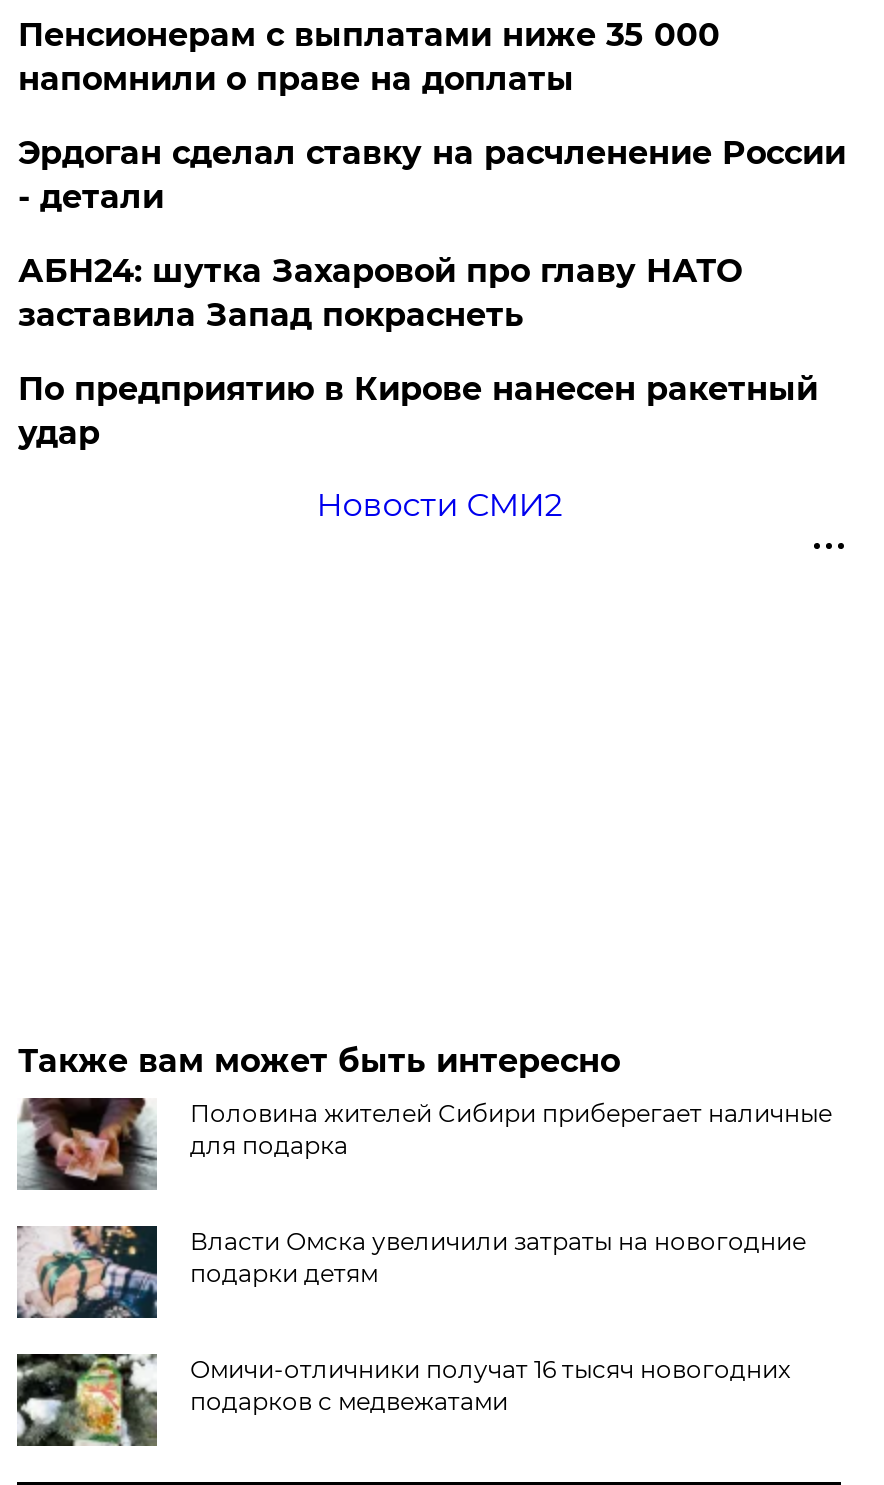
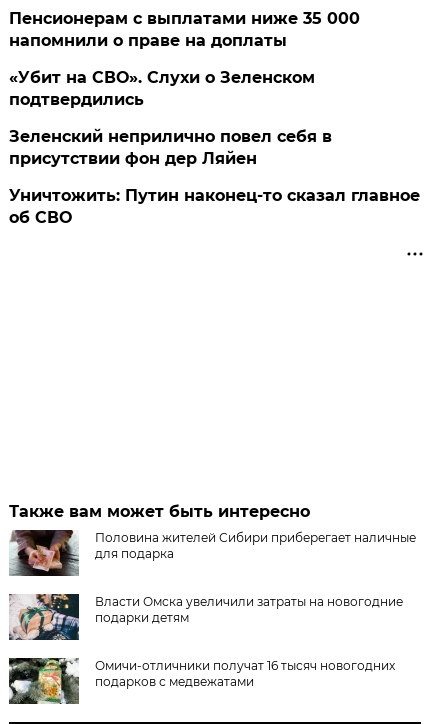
[18,134,846,524] Эрдоган сделал ставку на расчленение России | - детали | АБН24: шутка Захаровой про главу НАТО | заставила Запад покраснеть | По предприятию в Кирове нанесен ракетный | удар | Новости СМИ2 -> [9,68,420,227] «Убит на СВО». Слухи о Зеленском | подтвердились | Зеленский неприлично повел cебя в | присутствии фон дер Ляйен | Уничтожить: Путин наконец-то сказал главное | об СВО

